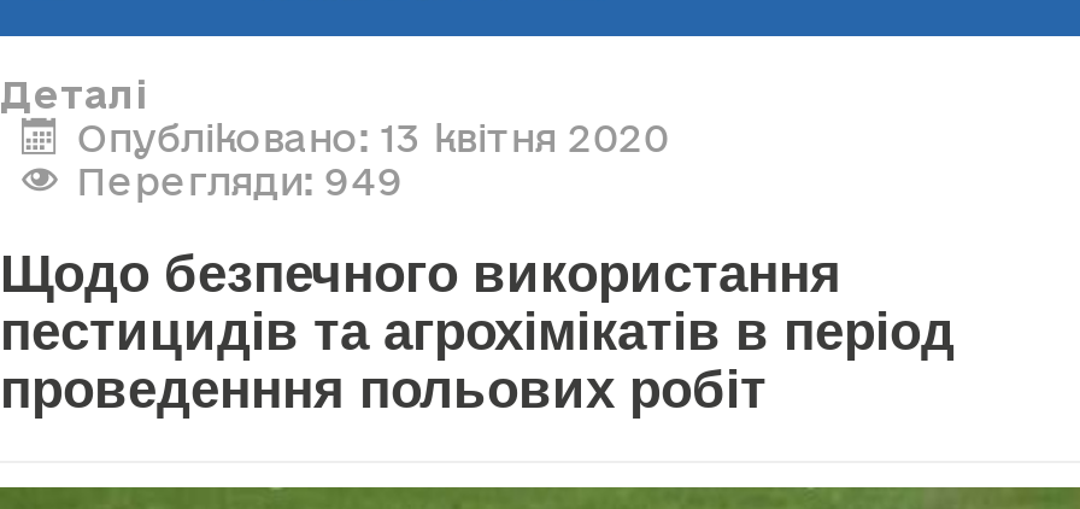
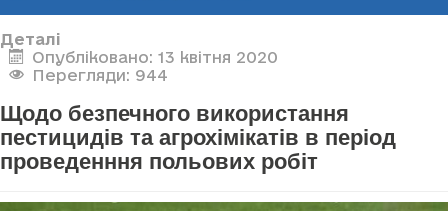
[77,160,405,204] Перегляди: 949 -> [32,66,168,84] Перегляди: 944

